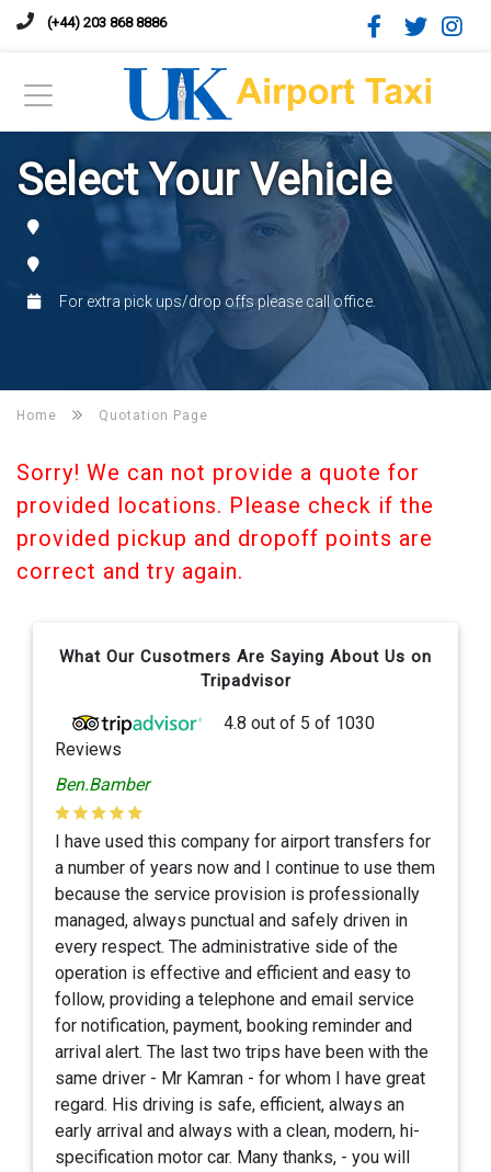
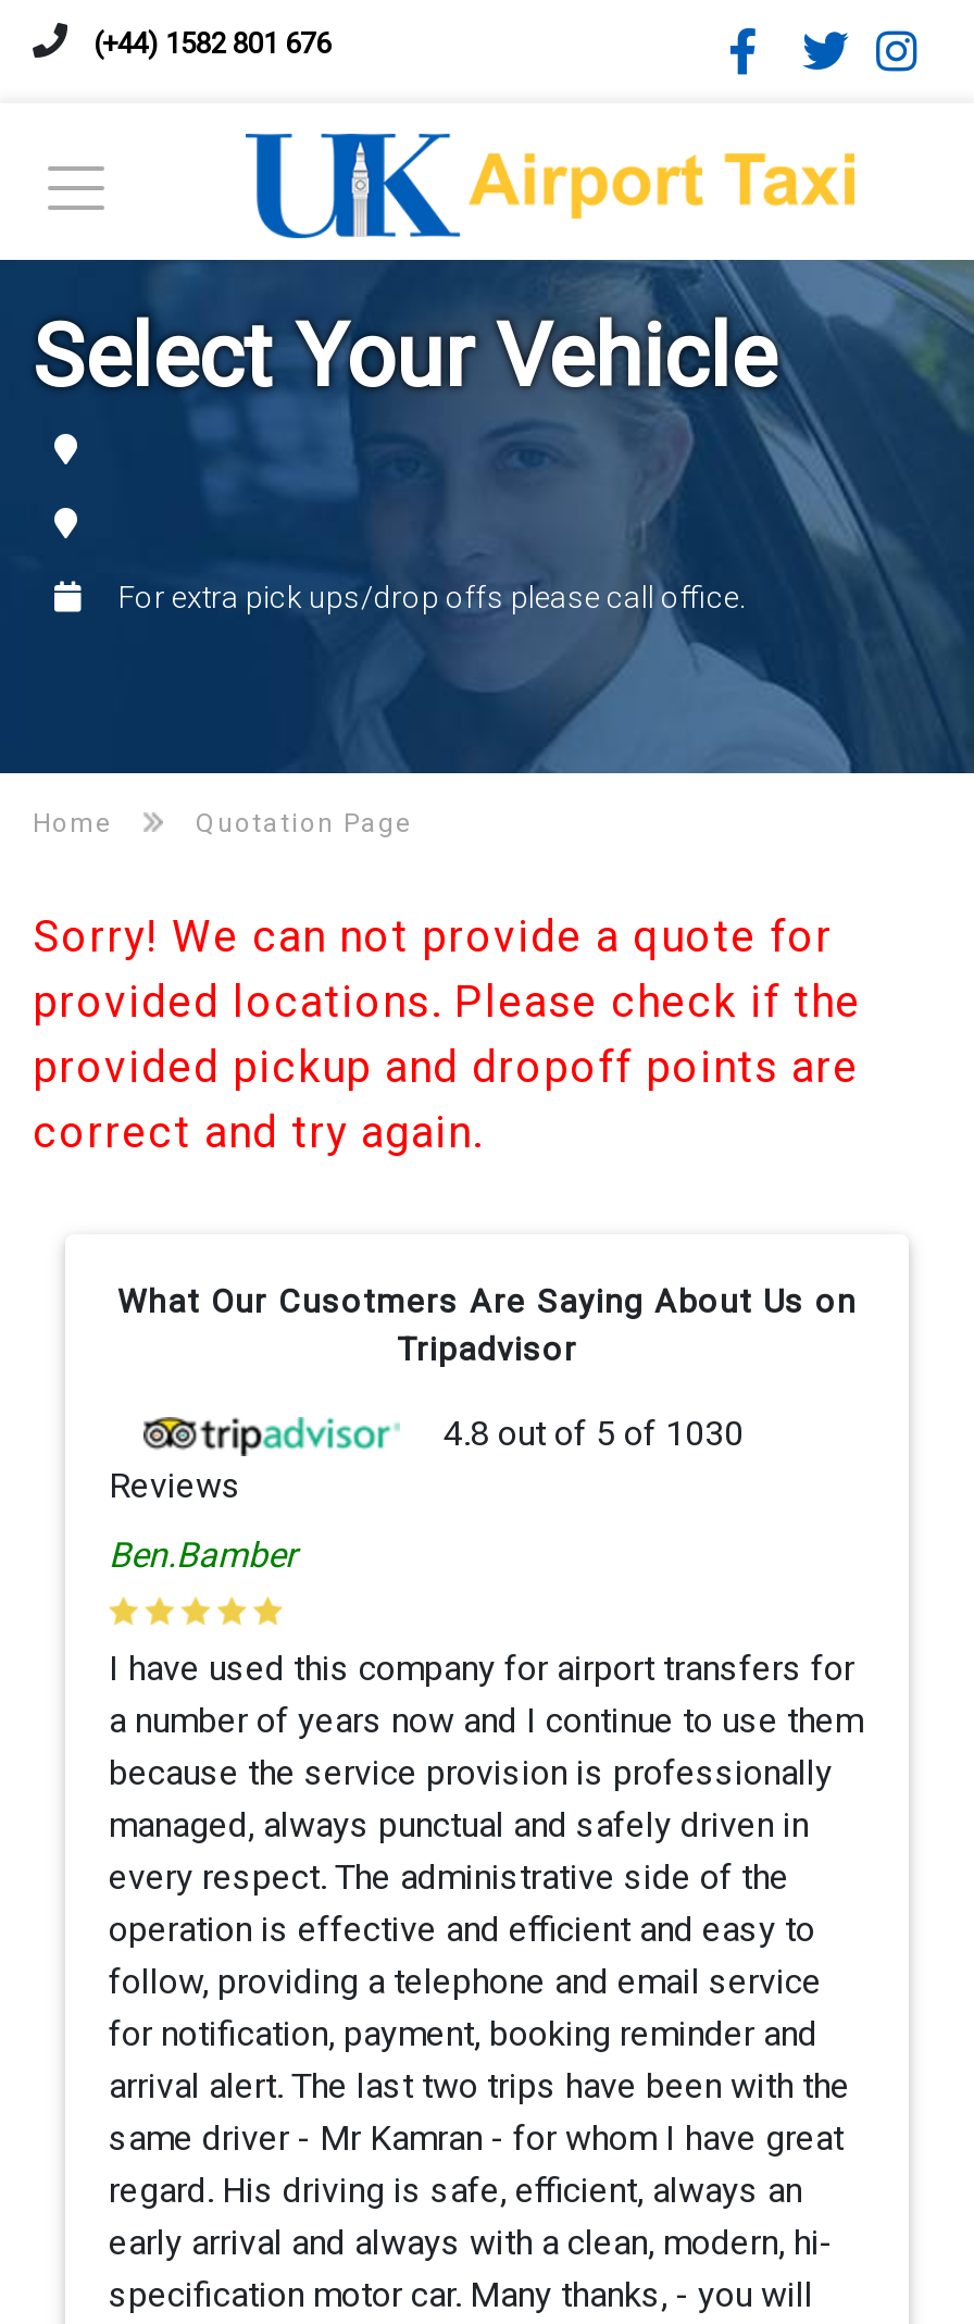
[47,14,167,31] (+44) 203 868 8886 -> [93,27,330,60] (+44) 1582 801 676

